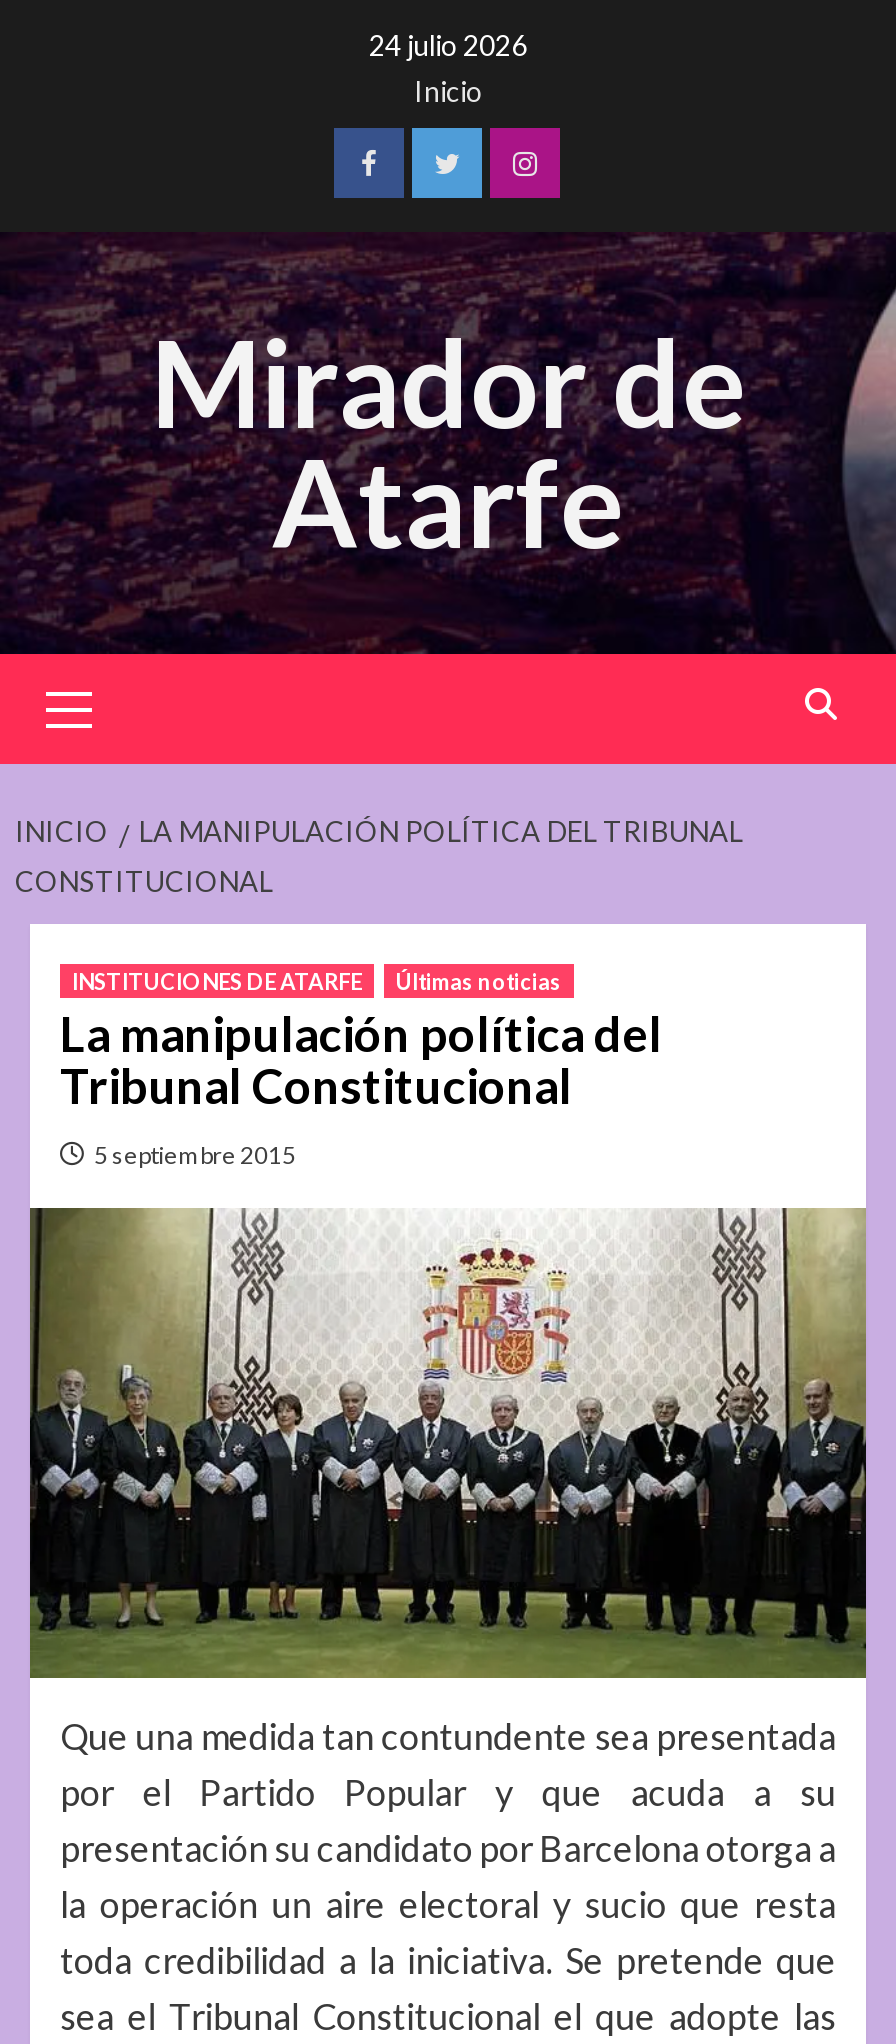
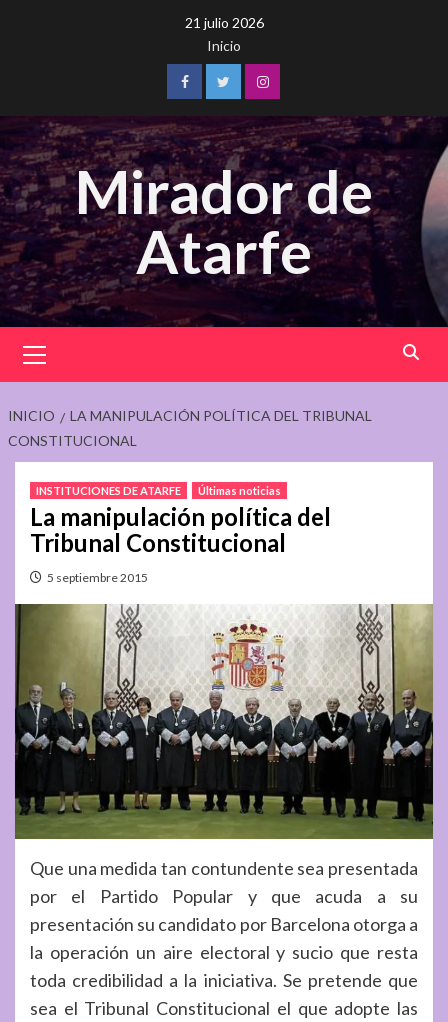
[369,28,527,62] 24 julio 2026 -> [184,14,263,31] 21 julio 2026

